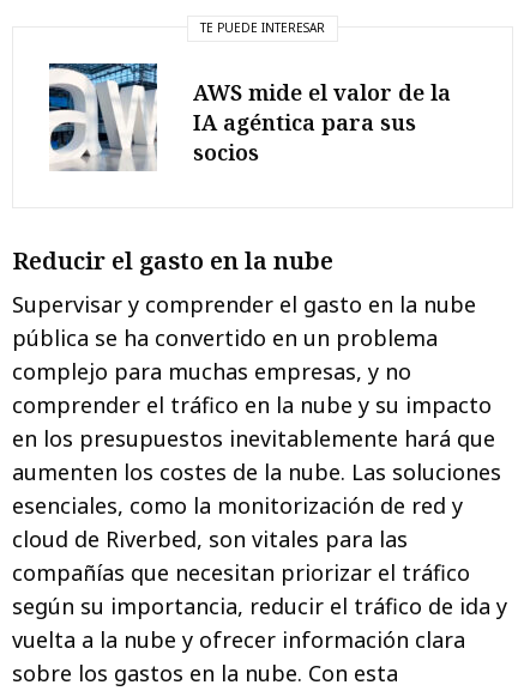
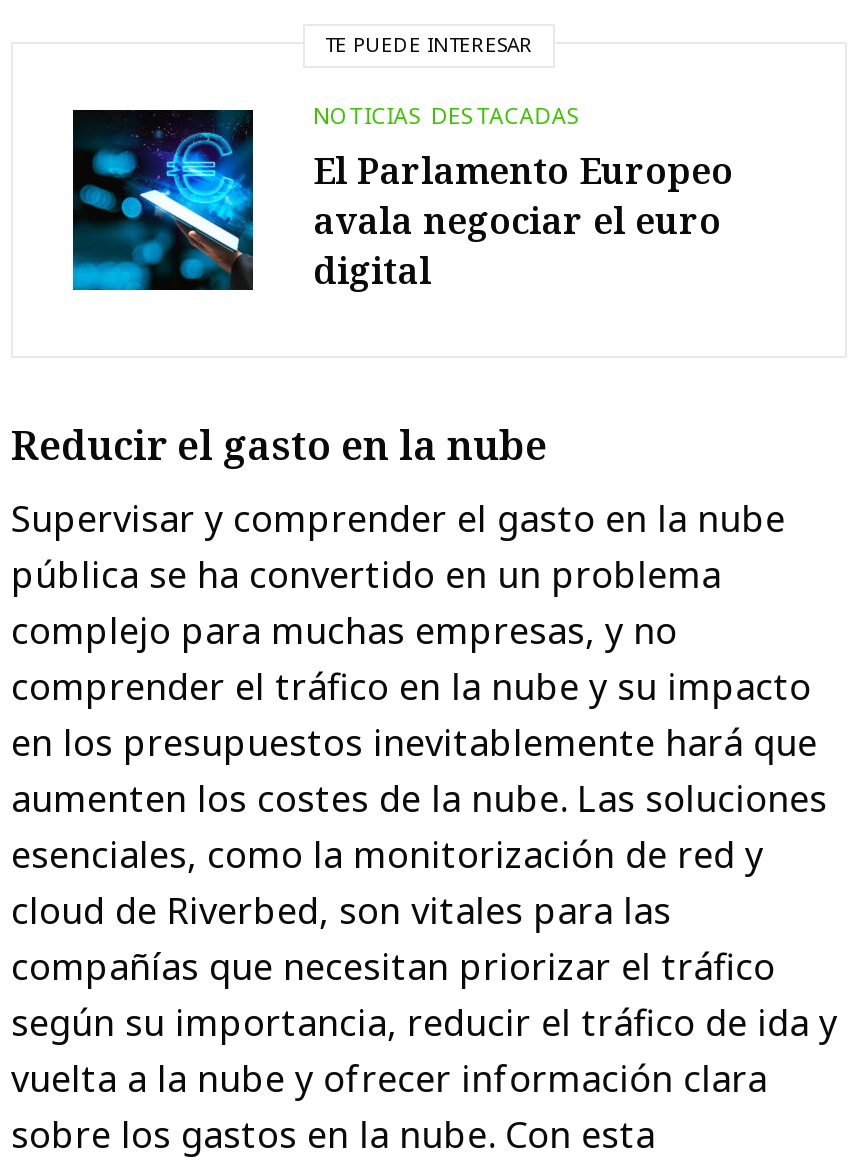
[48,62,451,172] [image] | AWS mide el valor de la | IA agéntica para sus | socios -> [71,99,733,293] [image] | NOTICIAS DESTACADAS | El Parlamento Europeo | avala negociar el euro | digital

